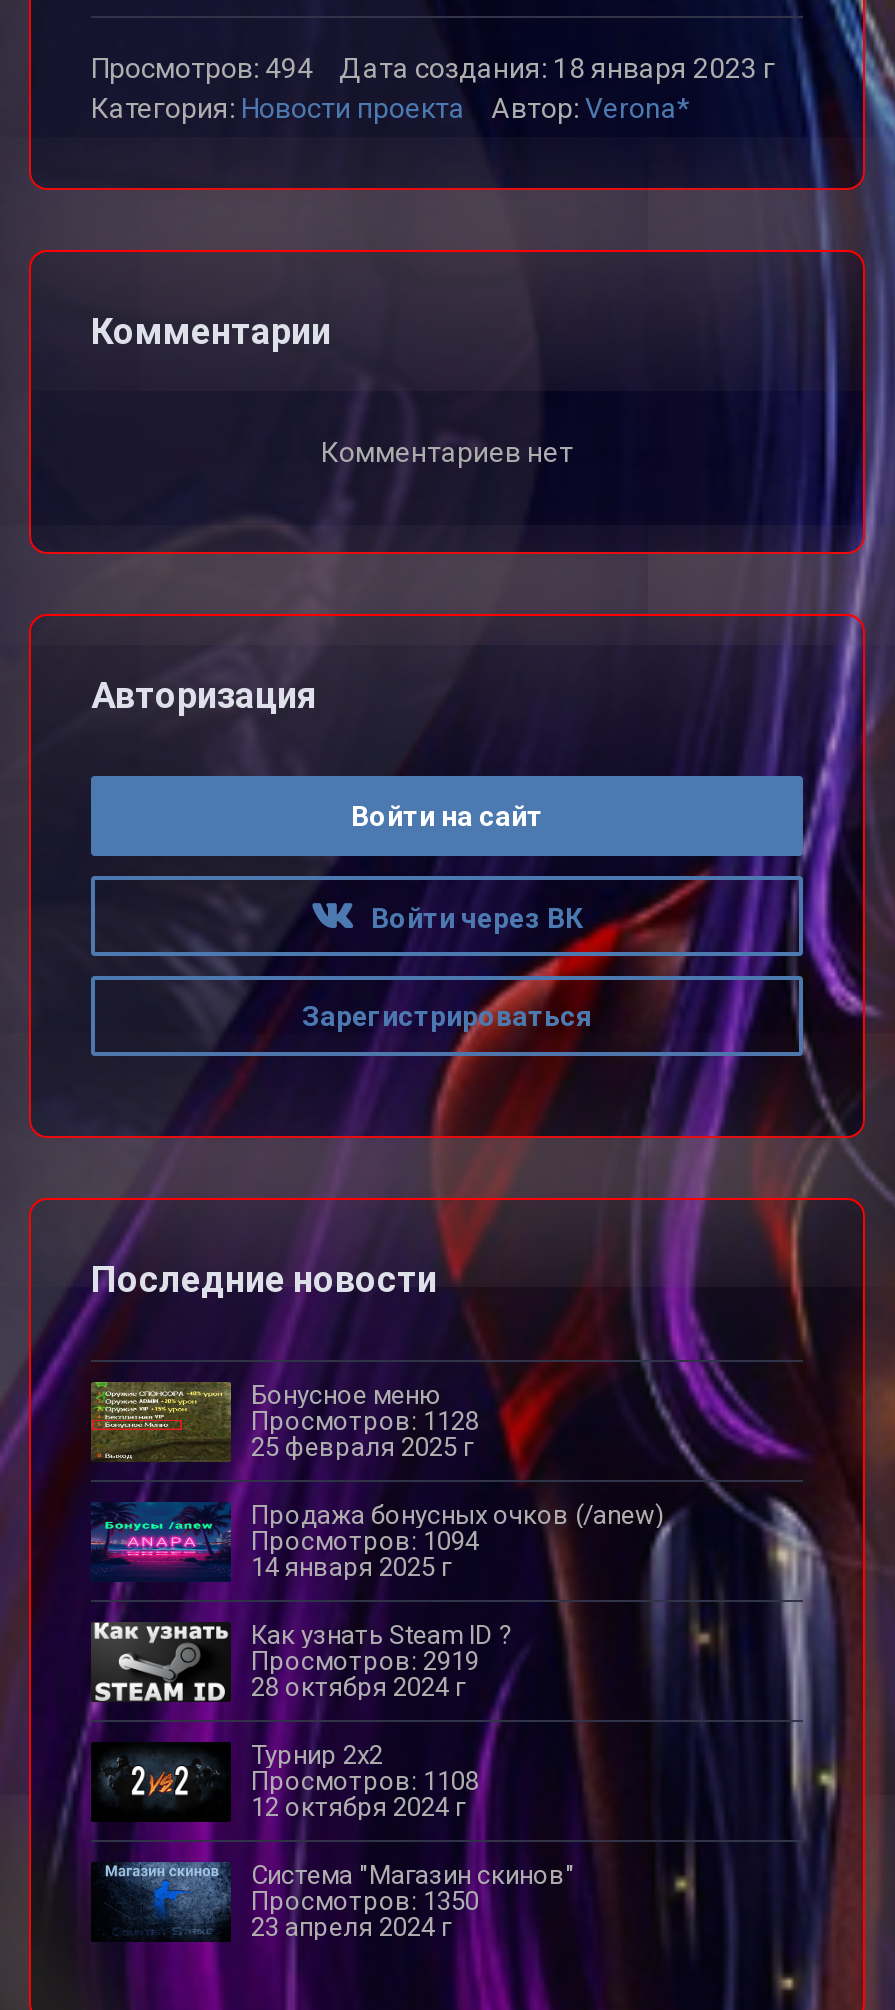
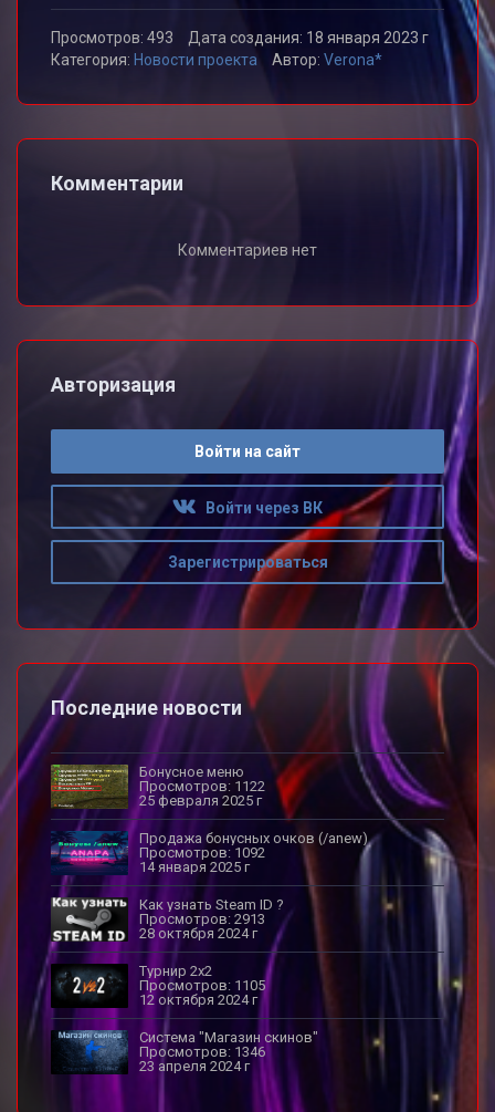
[91,52,775,84] Просмотров: 494 Дата создания: 18 января 2023 г -> [51,29,429,46] Просмотров: 493 Дата создания: 18 января 2023 г
[251,1406,479,1436] Просмотров: 1128 -> [139,778,265,794] Просмотров: 1122
[251,1526,479,1556] Просмотров: 1094 -> [139,844,265,861] Просмотров: 1092
[251,1646,479,1676] Просмотров: 2919 -> [139,911,265,927] Просмотров: 2913
[251,1766,479,1796] Просмотров: 1108 -> [139,977,265,994] Просмотров: 1105
[251,1886,479,1916] Просмотров: 1350 -> [139,1043,265,1060] Просмотров: 1346

